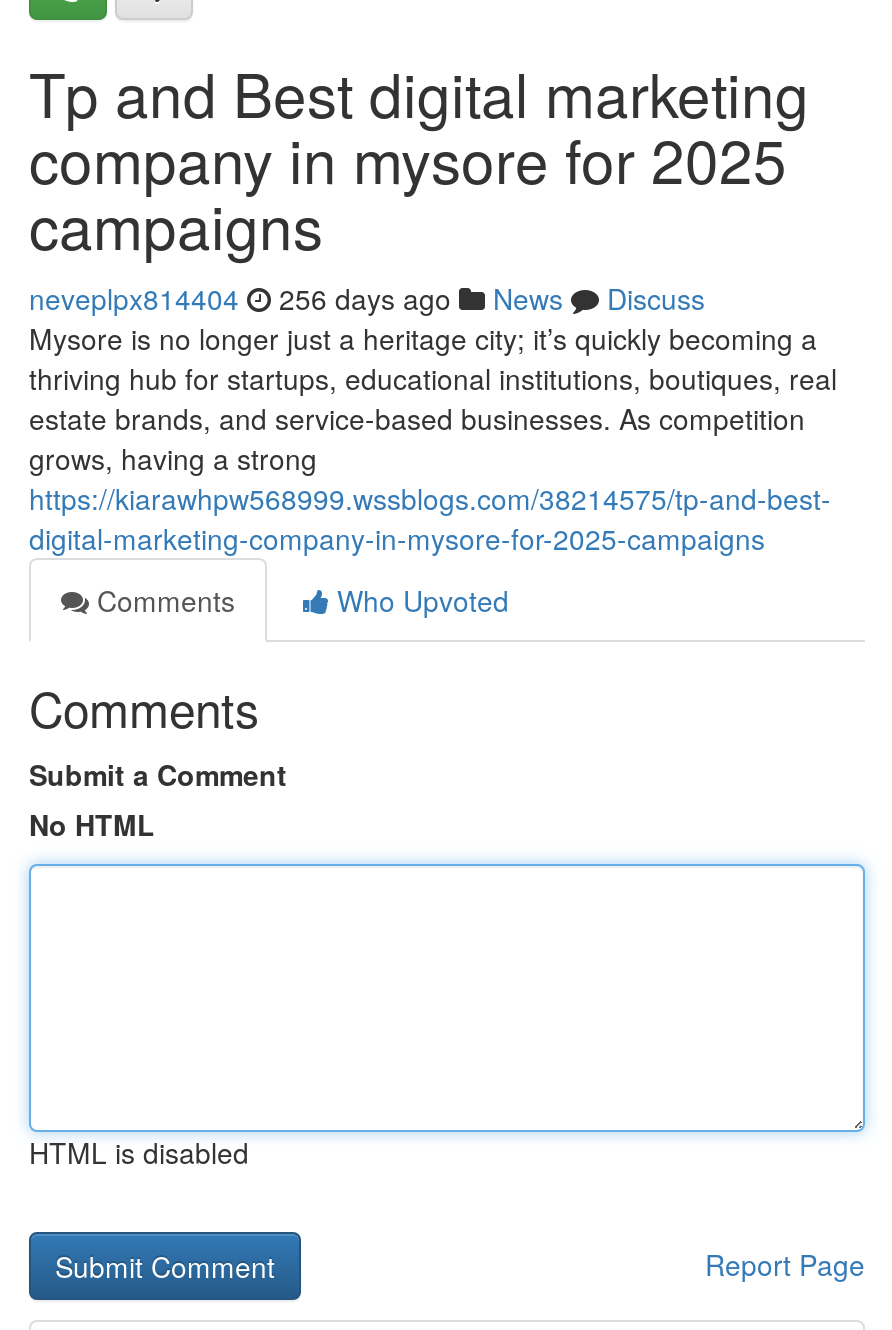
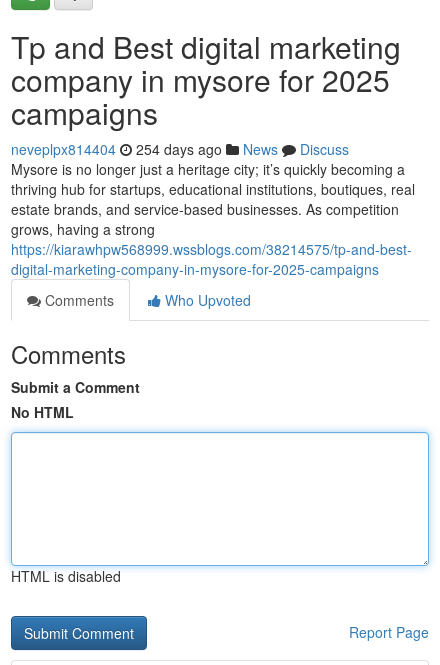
[29,278,705,318] neveplpx814404 256 days ago News Discuss -> [11,139,349,159] neveplpx814404 254 days ago News Discuss

